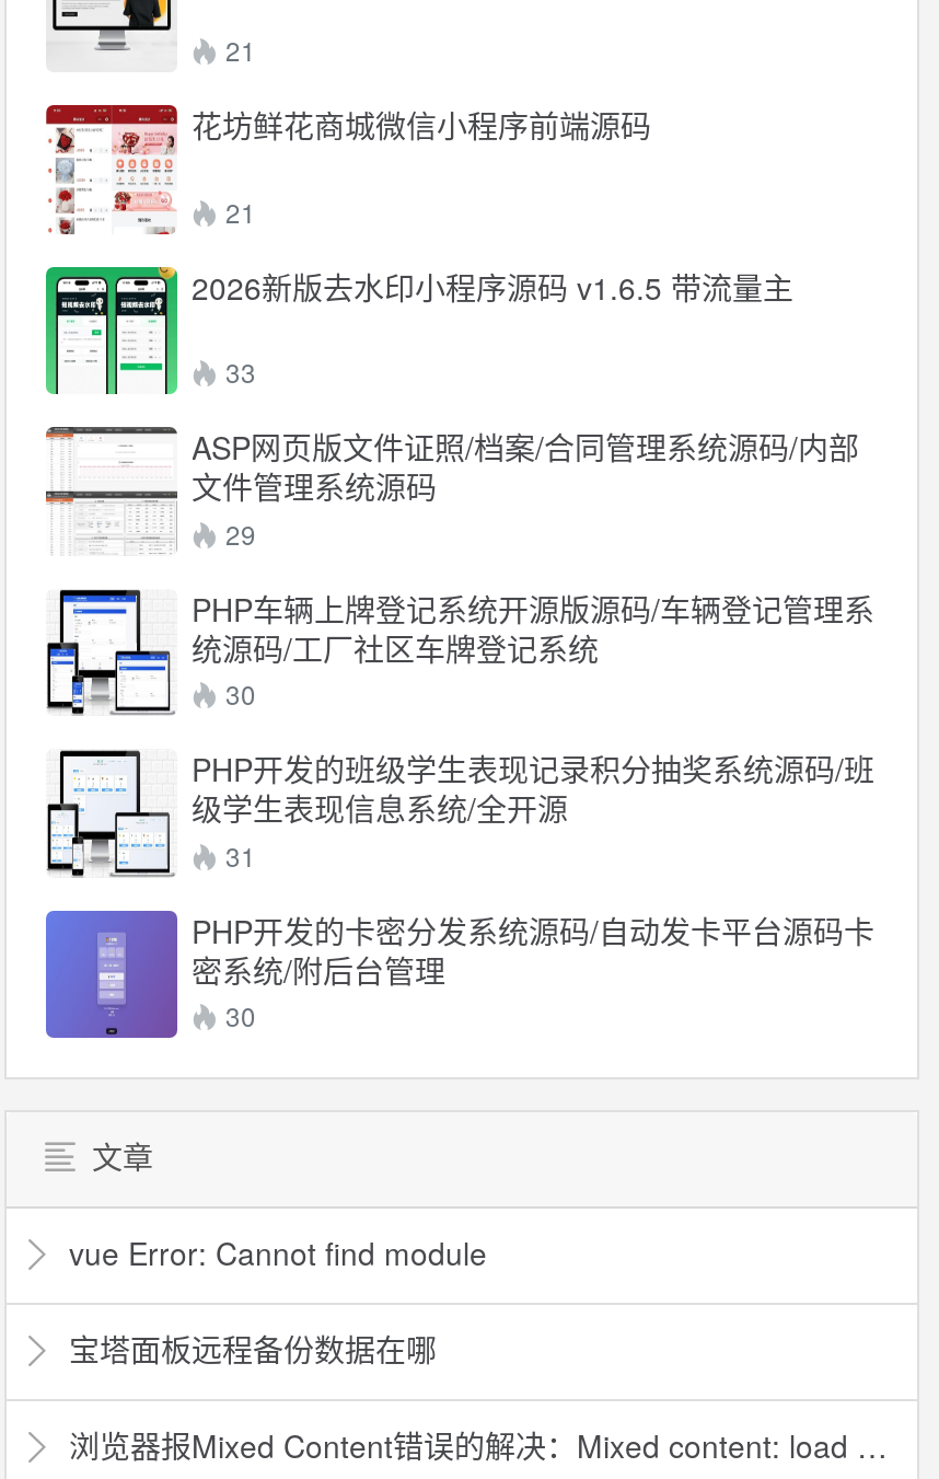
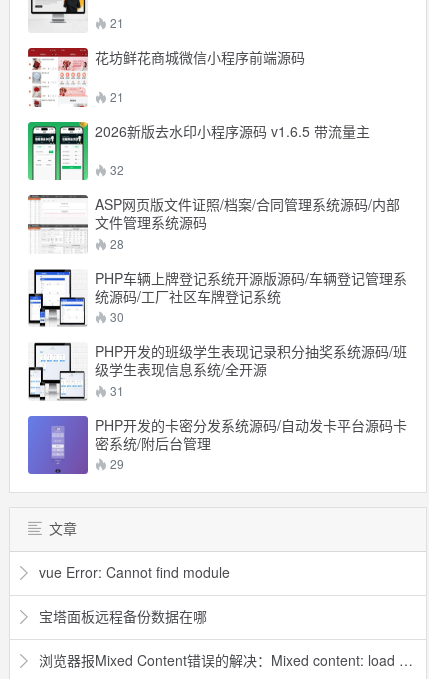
[225,353,256,390] 33 -> [110,161,124,178] 32
[225,514,256,551] 29 -> [110,235,124,252] 28
[225,997,256,1034] 30 -> [110,455,124,472] 29

